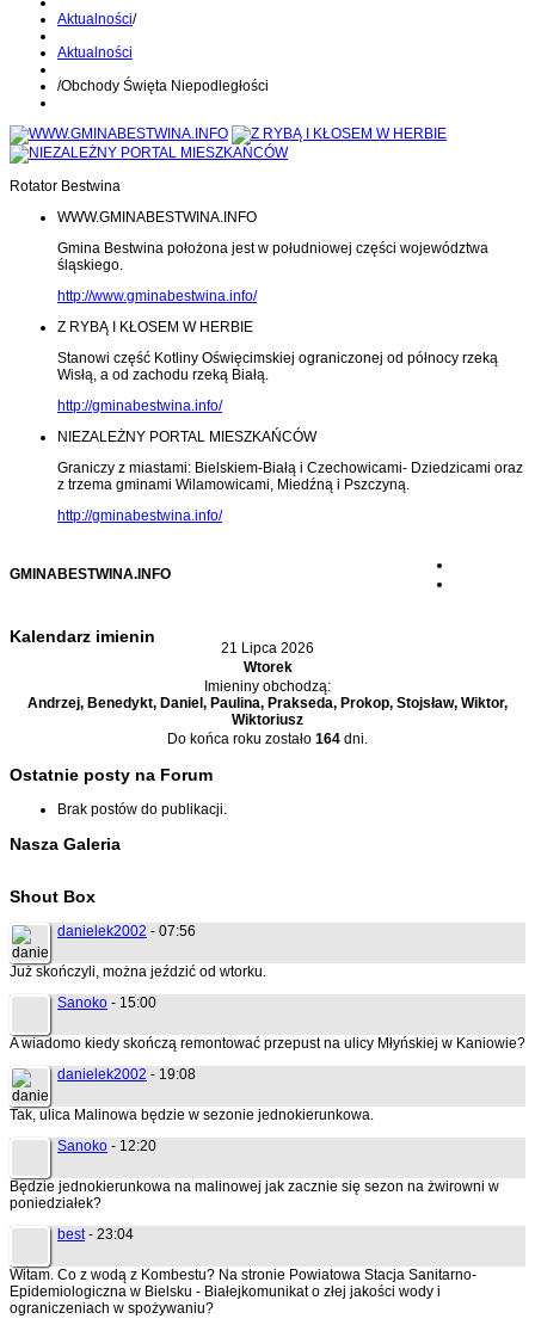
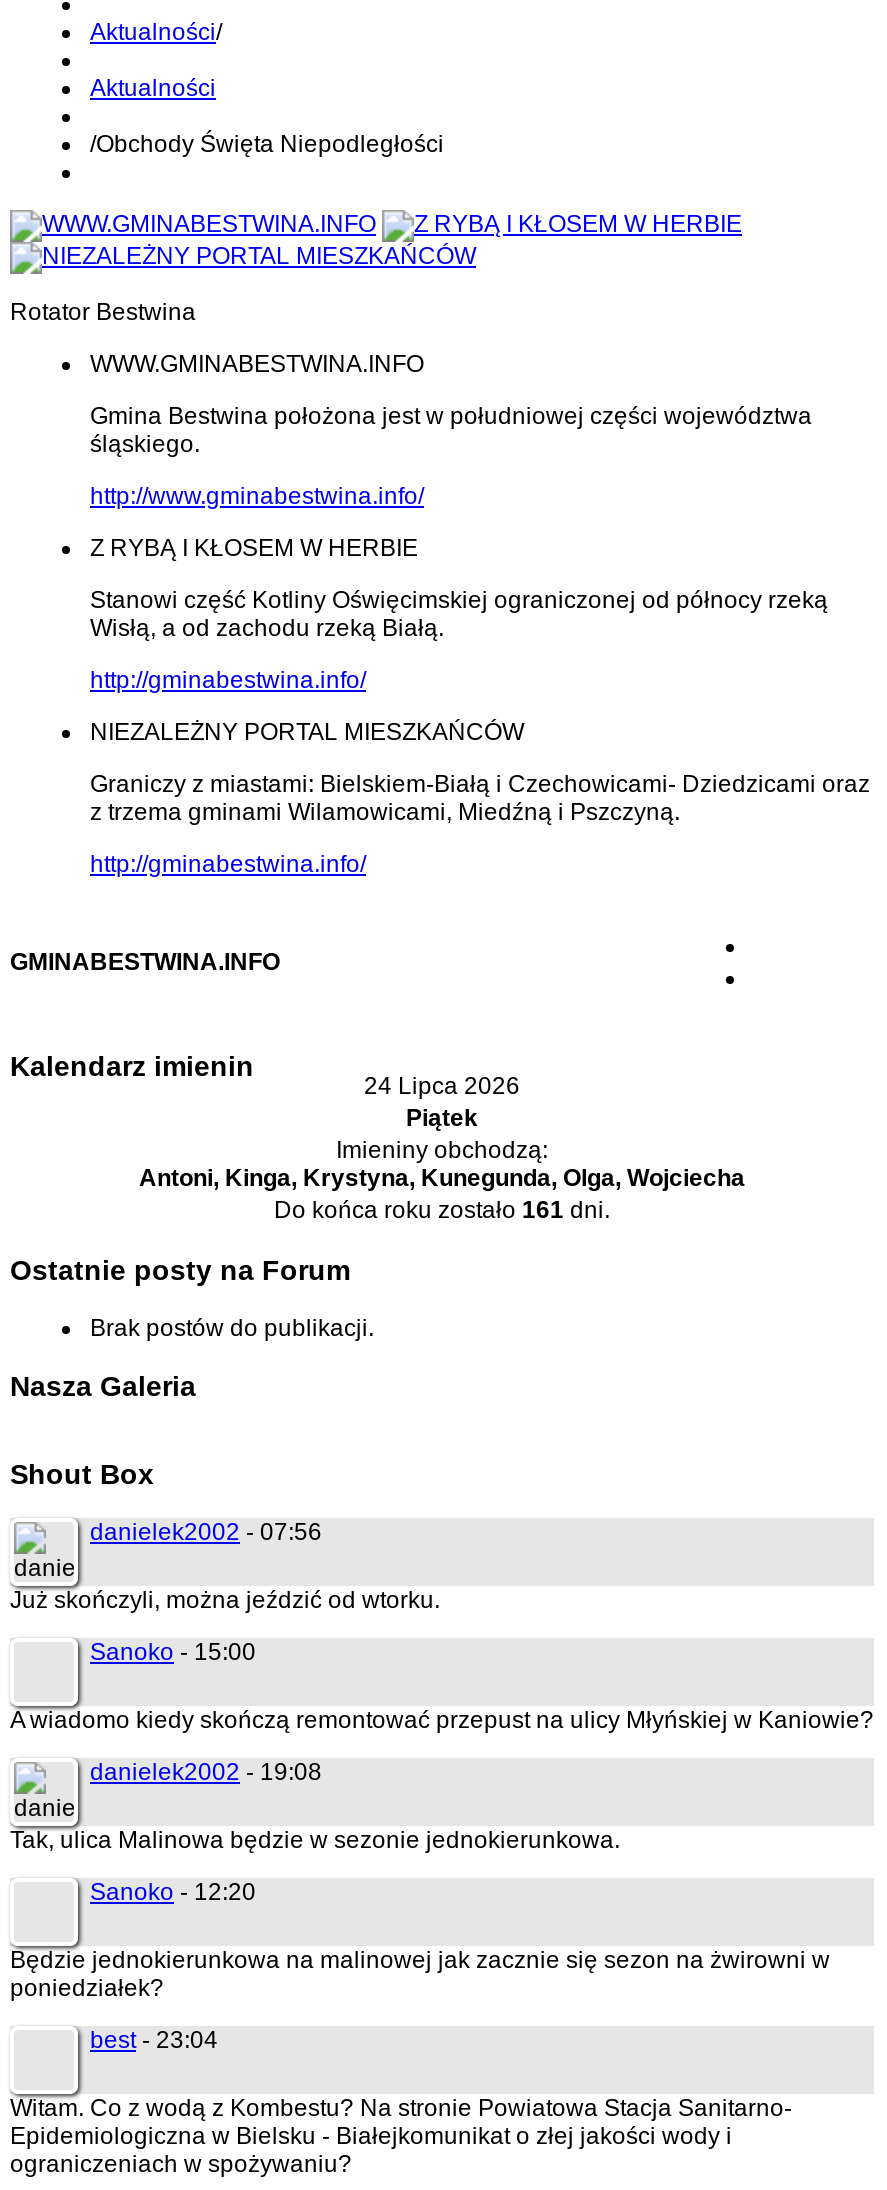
[221,640,314,676] 21 Lipca 2026 | Wtorek -> [364,1072,520,1132] 24 Lipca 2026 | Piątek
[27,695,508,747] Andrzej, Benedykt, Daniel, Paulina, Prakseda, Prokop, Stojsław, Wiktor, | Wiktoriusz | Do końca roku zostało 164 dni. -> [139,1164,745,1224] Antoni, Kinga, Krystyna, Kunegunda, Olga, Wojciecha | Do końca roku zostało 161 dni.

